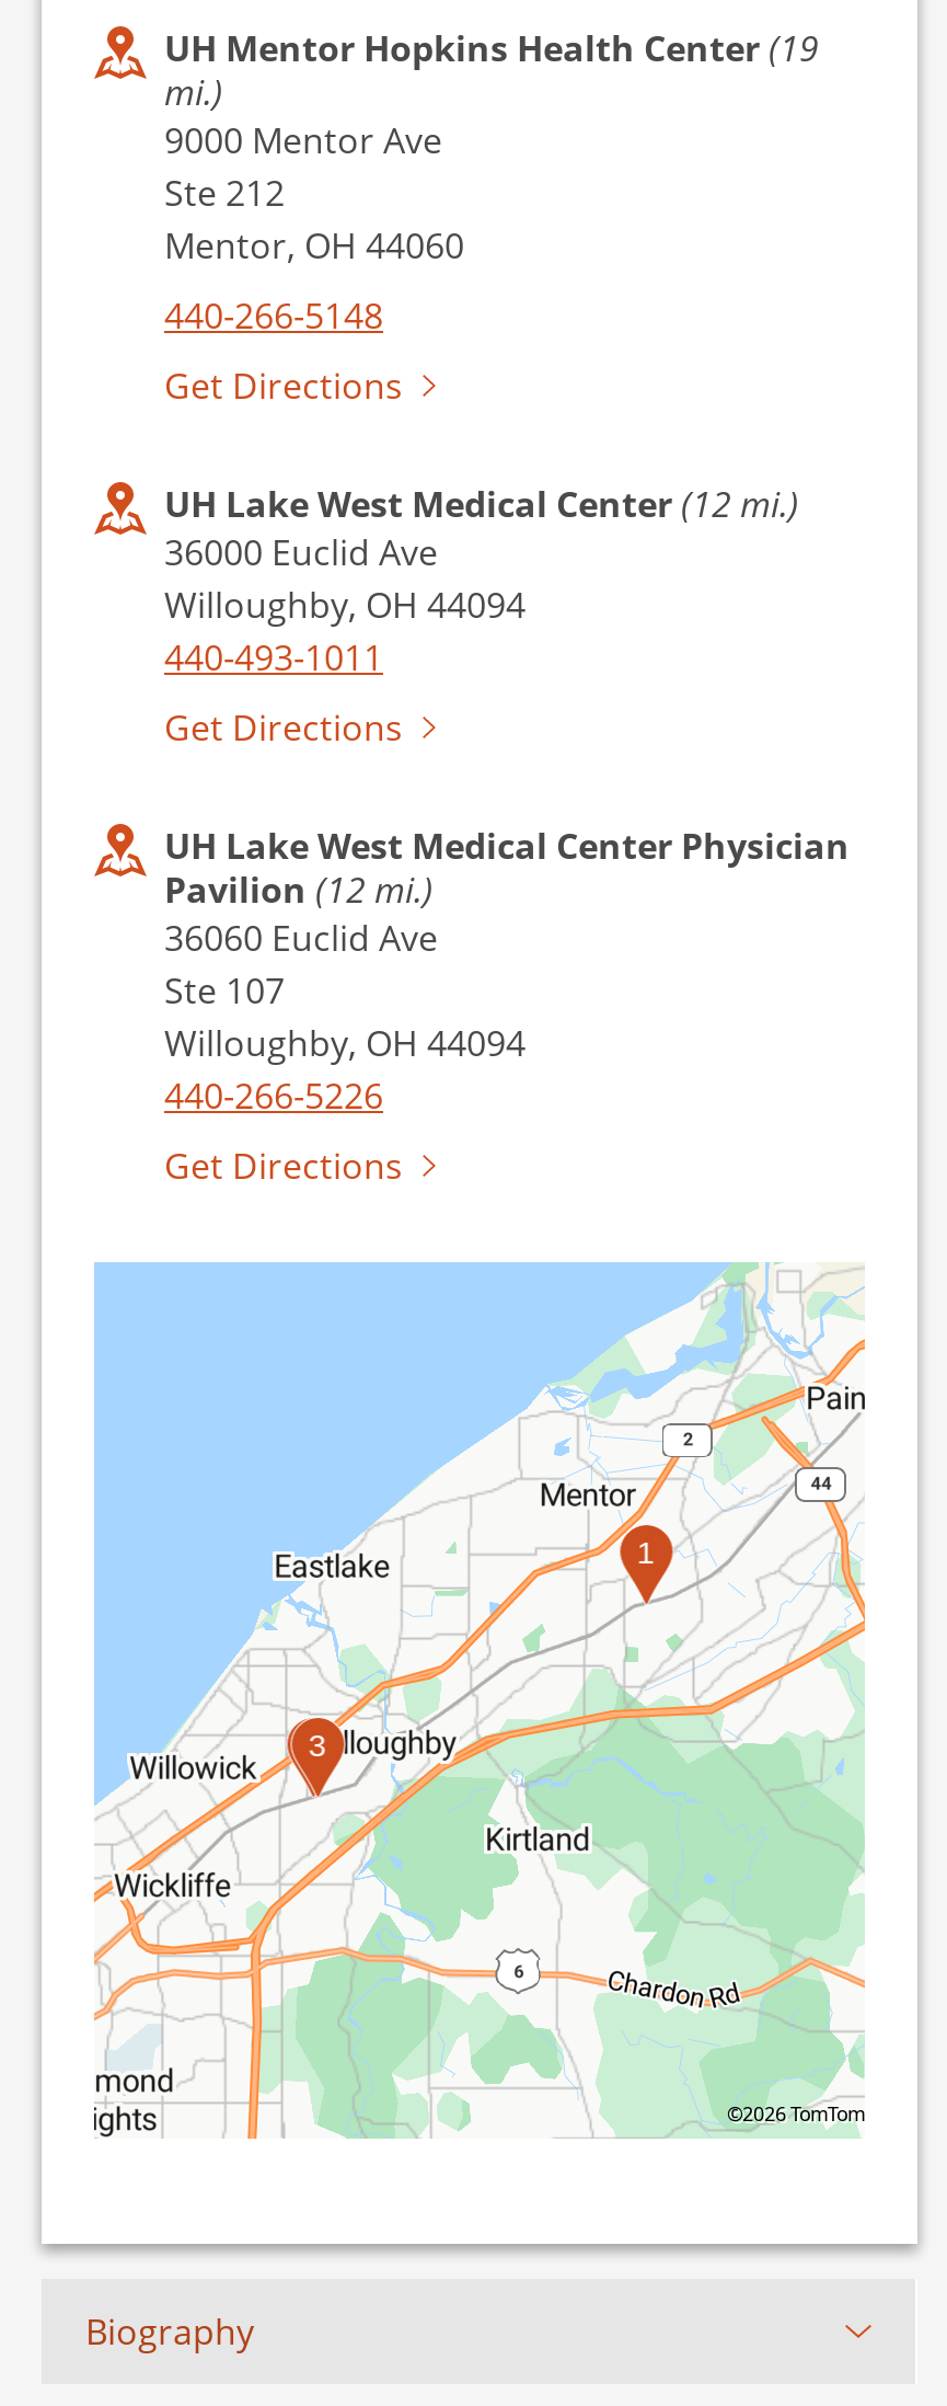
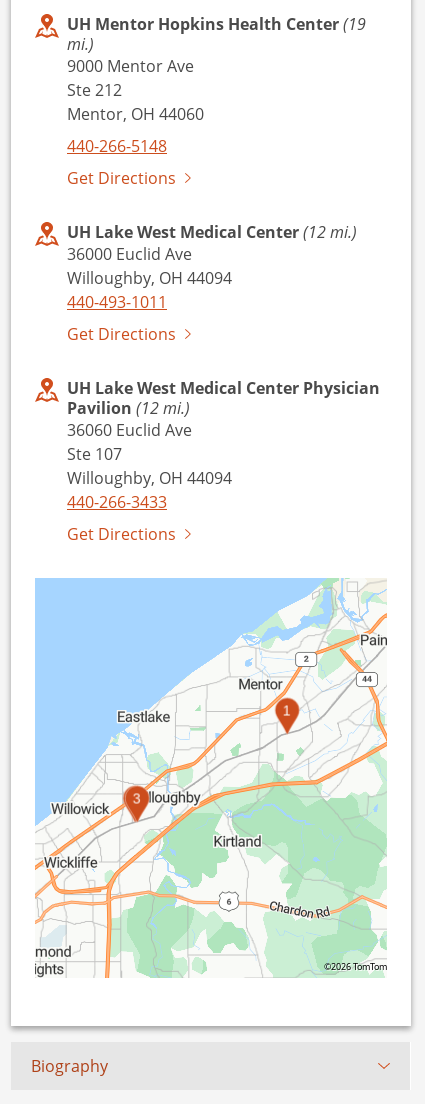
[164,1072,383,1120] 440-266-5226 -> [67,491,167,512] 440-266-3433

